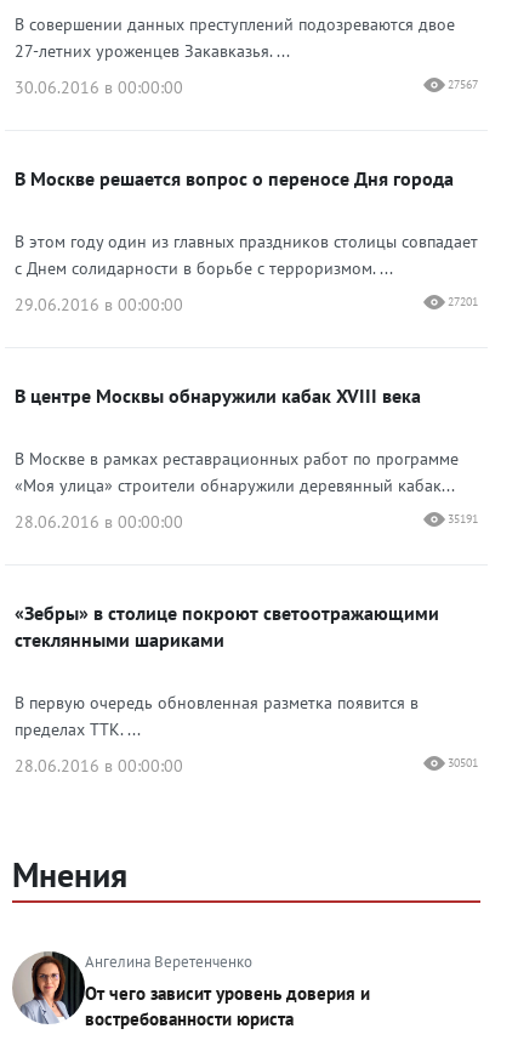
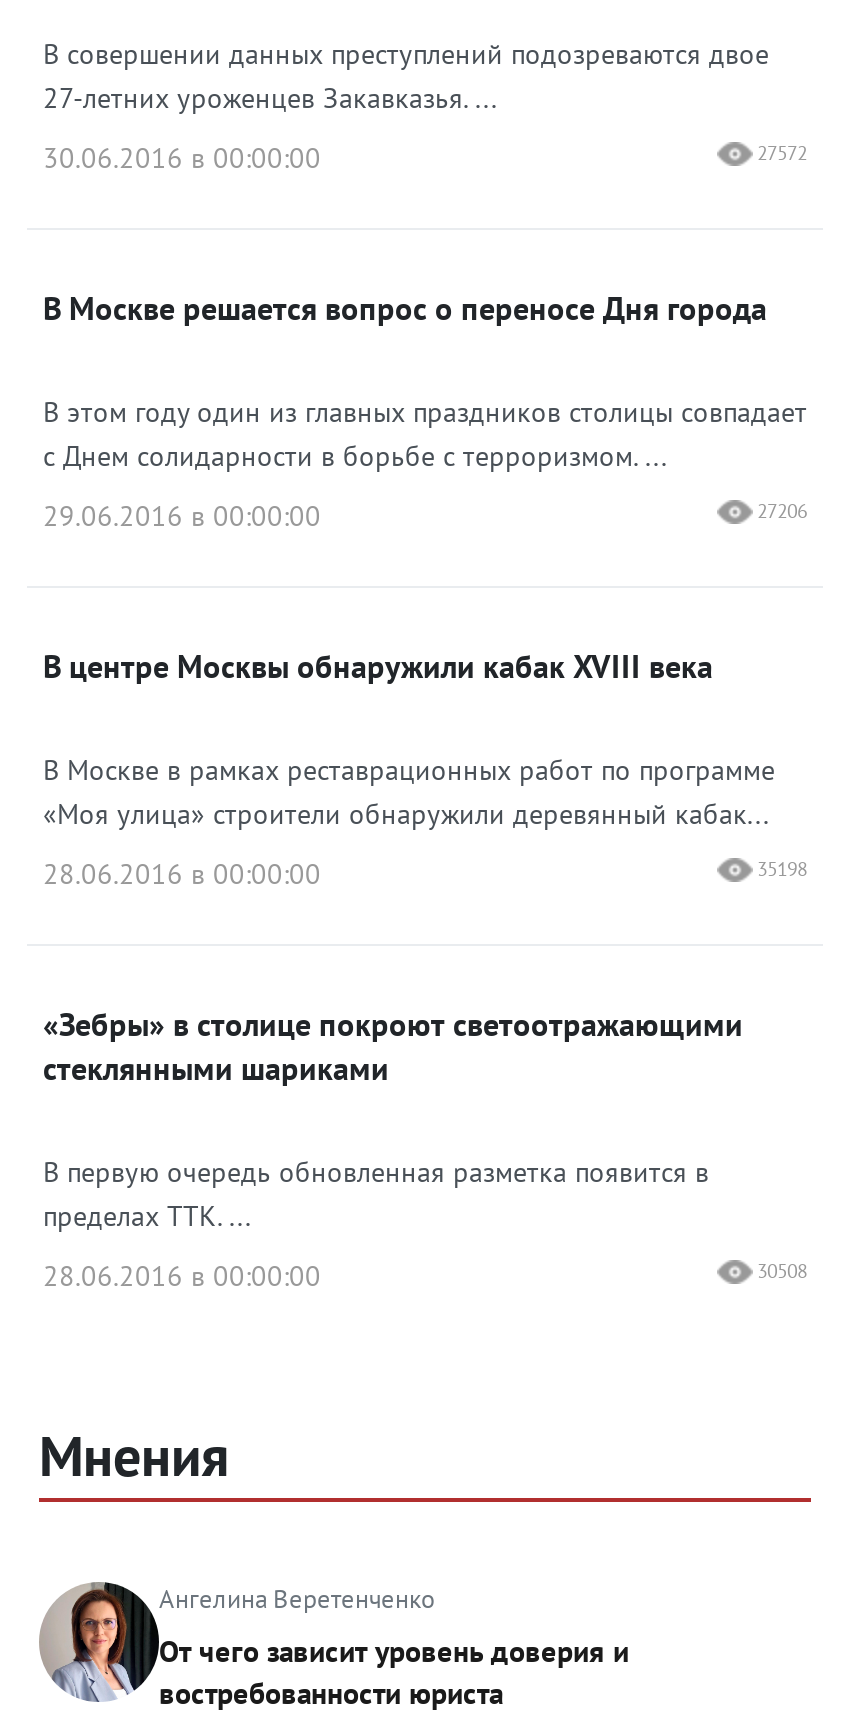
[448,76,478,92] 27567 -> [757,140,807,166] 27572
[448,294,478,309] 27201 -> [757,498,807,524] 27206
[448,511,478,527] 35191 -> [757,856,807,882] 35198
[448,755,478,771] 30501 -> [757,1258,807,1284] 30508

